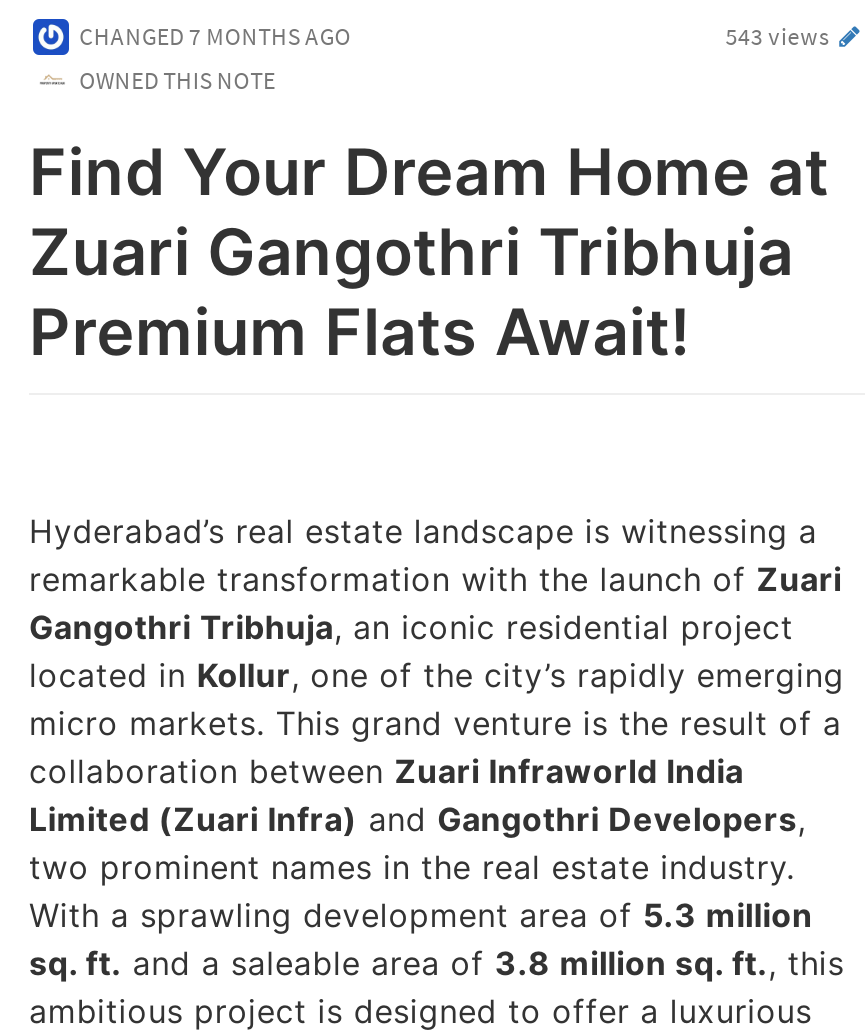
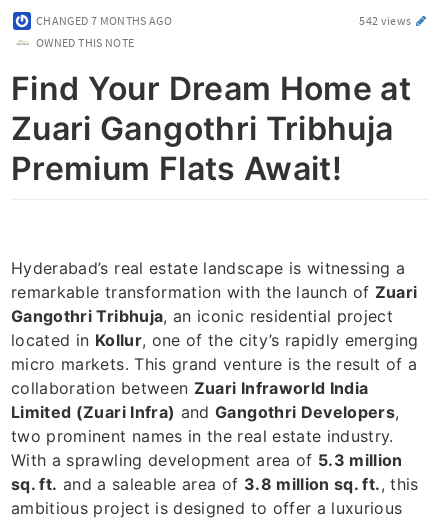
[725,21,834,51] 543 views -> [359,13,414,28] 542 views

